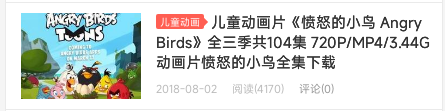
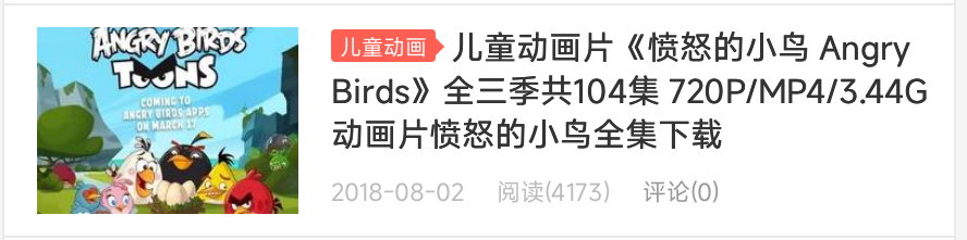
[156,82,334,96] 2018-08-02 阅读(4170) 评论(0) -> [331,177,719,207] 2018-08-02 阅读(4173) 评论(0)

